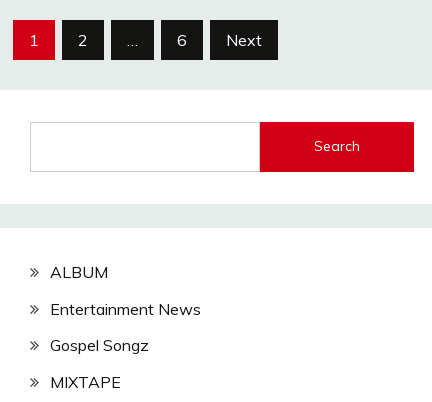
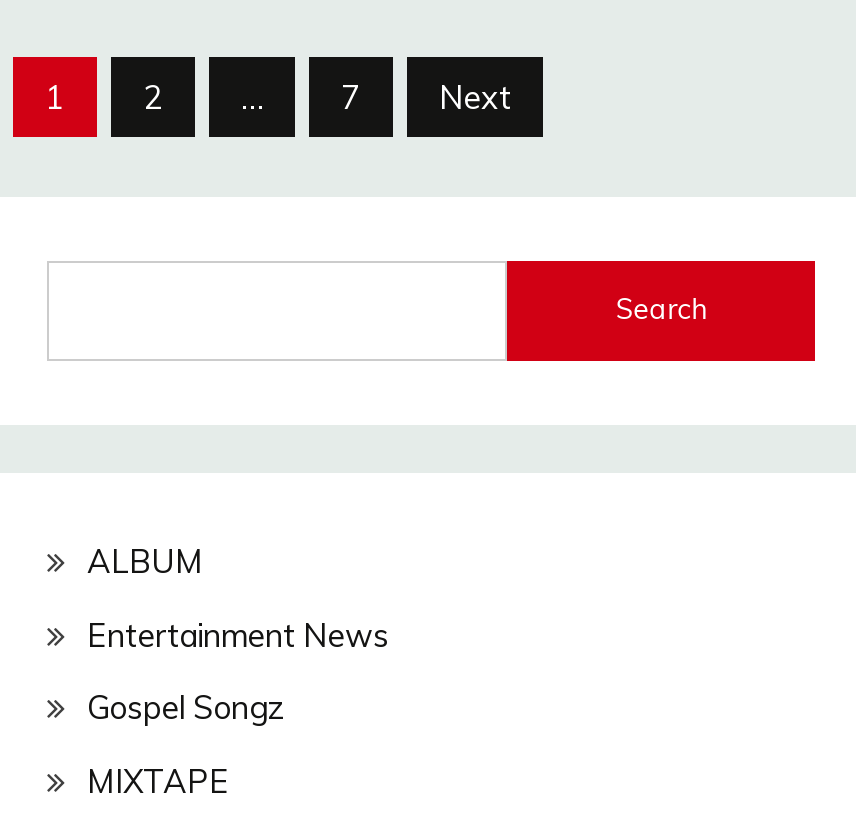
[177,30,187,50] 6 -> [341,77,361,117] 7

